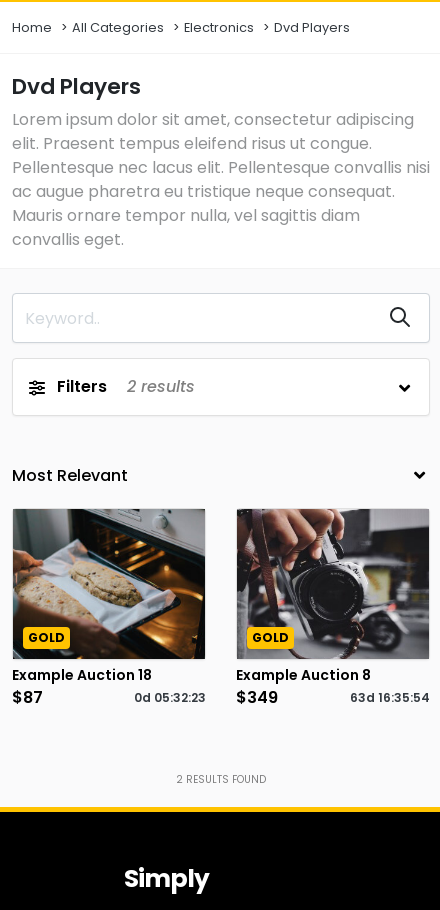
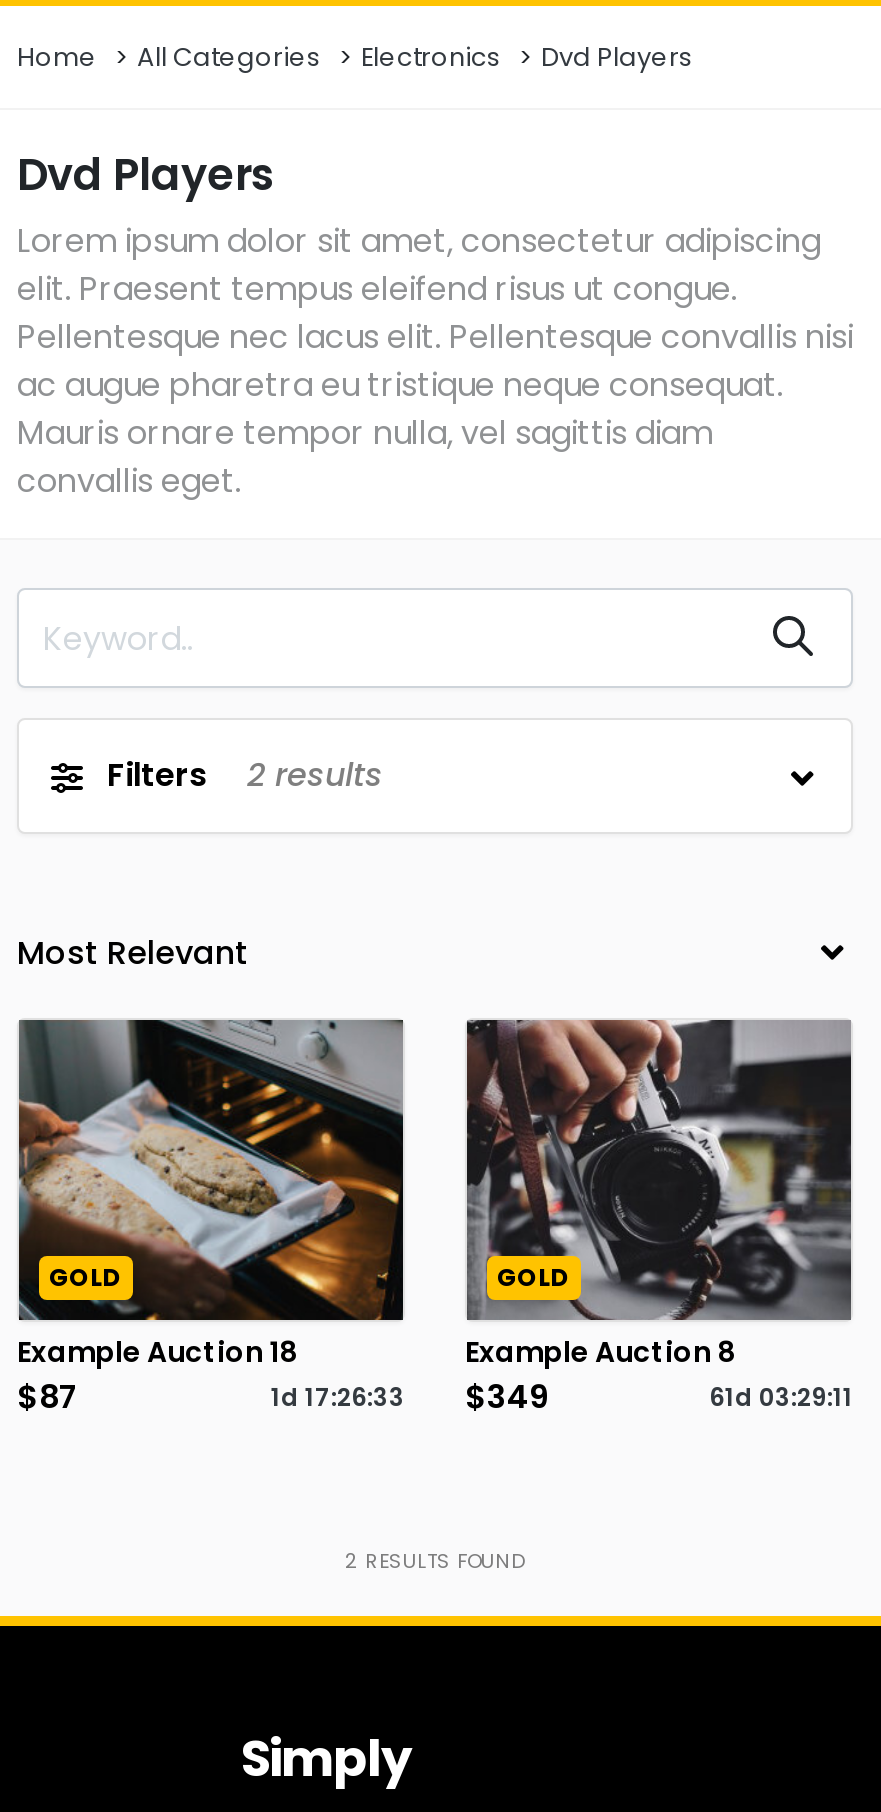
[134,686,278,709] 0d 05:32:23 $349 -> [271,1374,549,1420] 1d 17:26:33 $349
[350,689,430,706] 63d 16:35:54 -> [709,1380,853,1414] 61d 03:29:11

